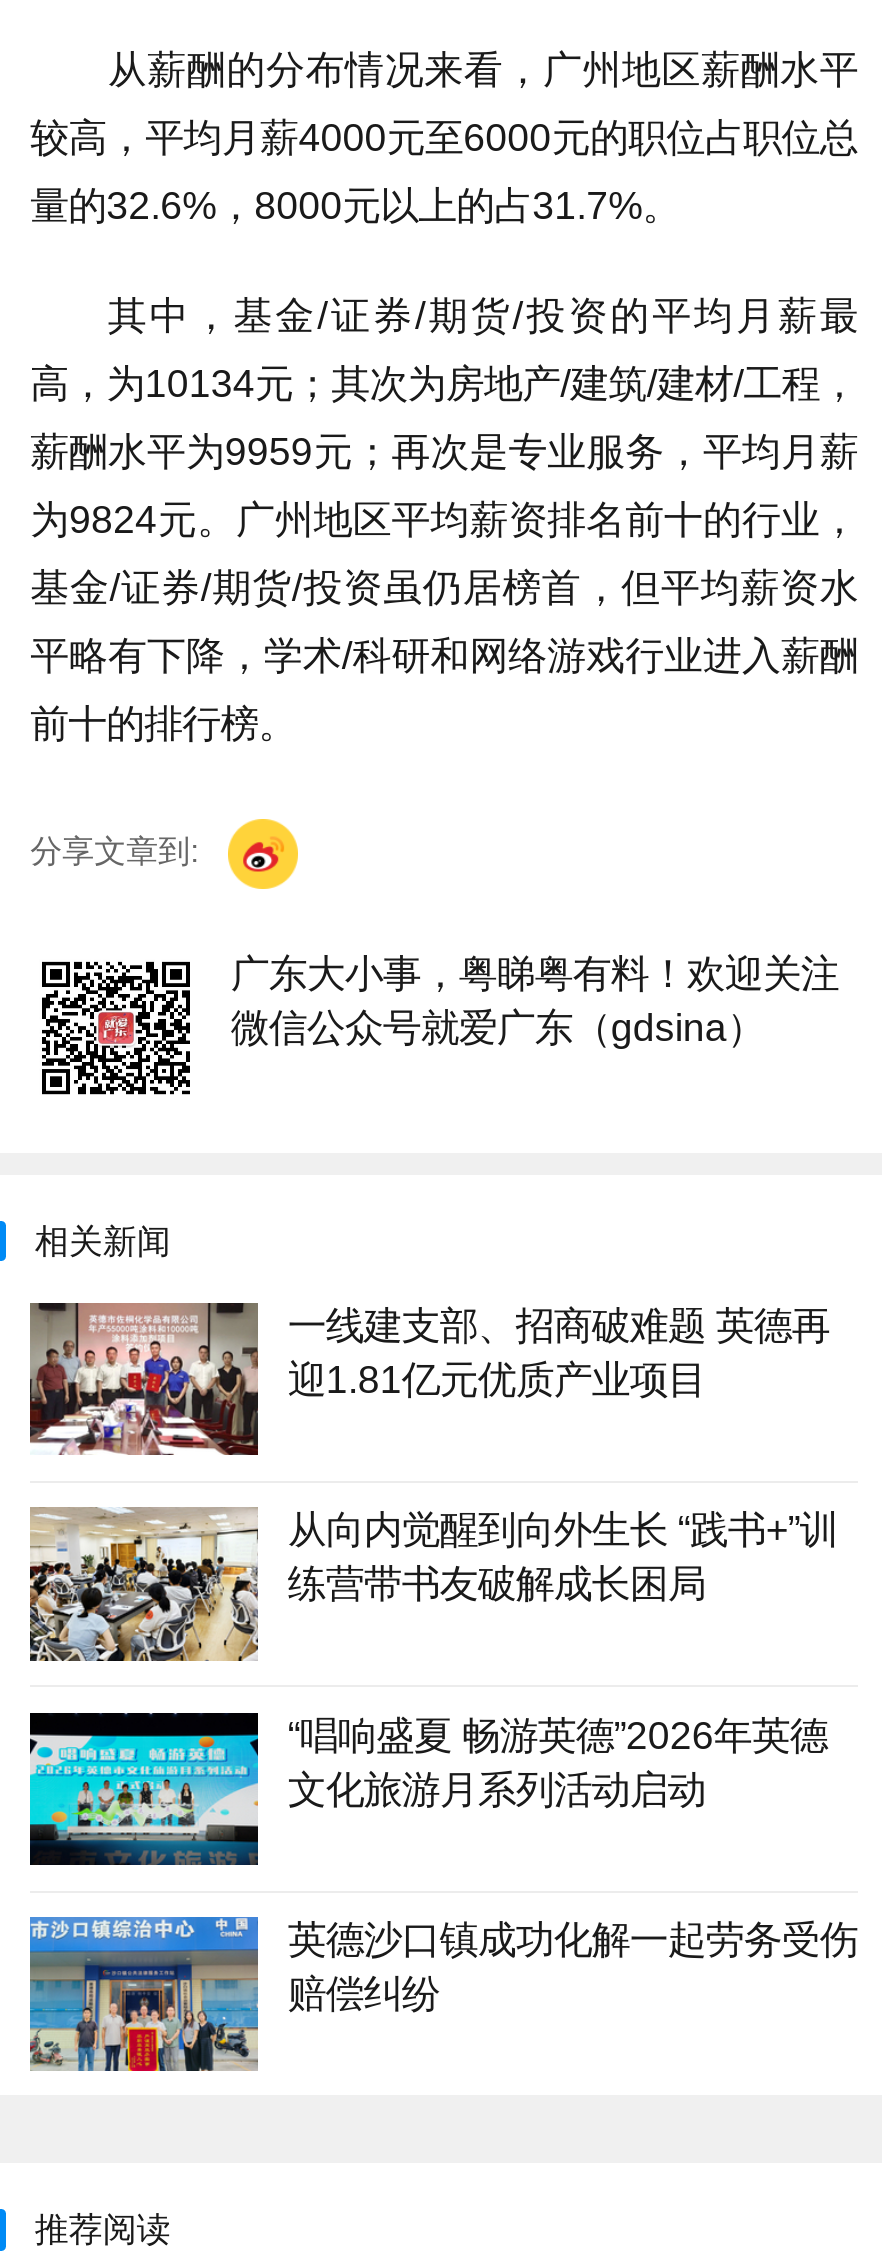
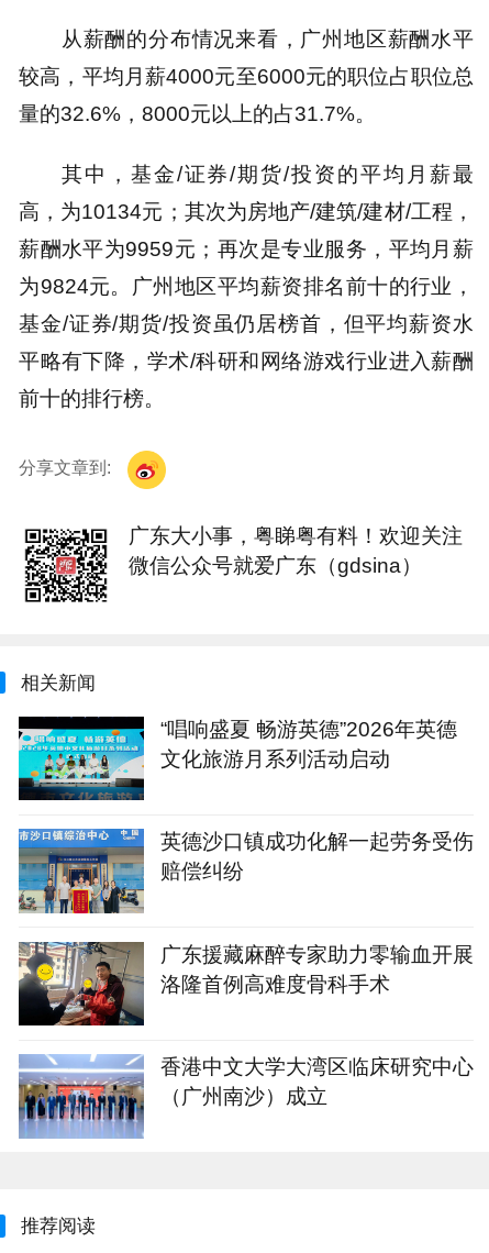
[28,1301,838,1605] [image] | 一线建支部、招商破难题 英德再 | 迎1.81亿元优质产业项目 | 从向内觉醒到向外生长 “践书+”训 | 练营带书友破解成长困局 -> none
[28,1505,258,1663] [image] -> none
moved [28,1723,858,2015] -> [18,722,474,883]: [image] | 文化旅游月系列活动启动 | 英德沙口镇成功化解一起劳务受伤 | 赔偿纠纷
none -> [18,941,474,1108] [image] | 广东援藏麻醉专家助力零输血开展 | 洛隆首例高难度骨科手术 | 香港中文大学大湾区临床研究中心 | （广州南沙）成立
none -> [18,1055,144,1139] [image]

